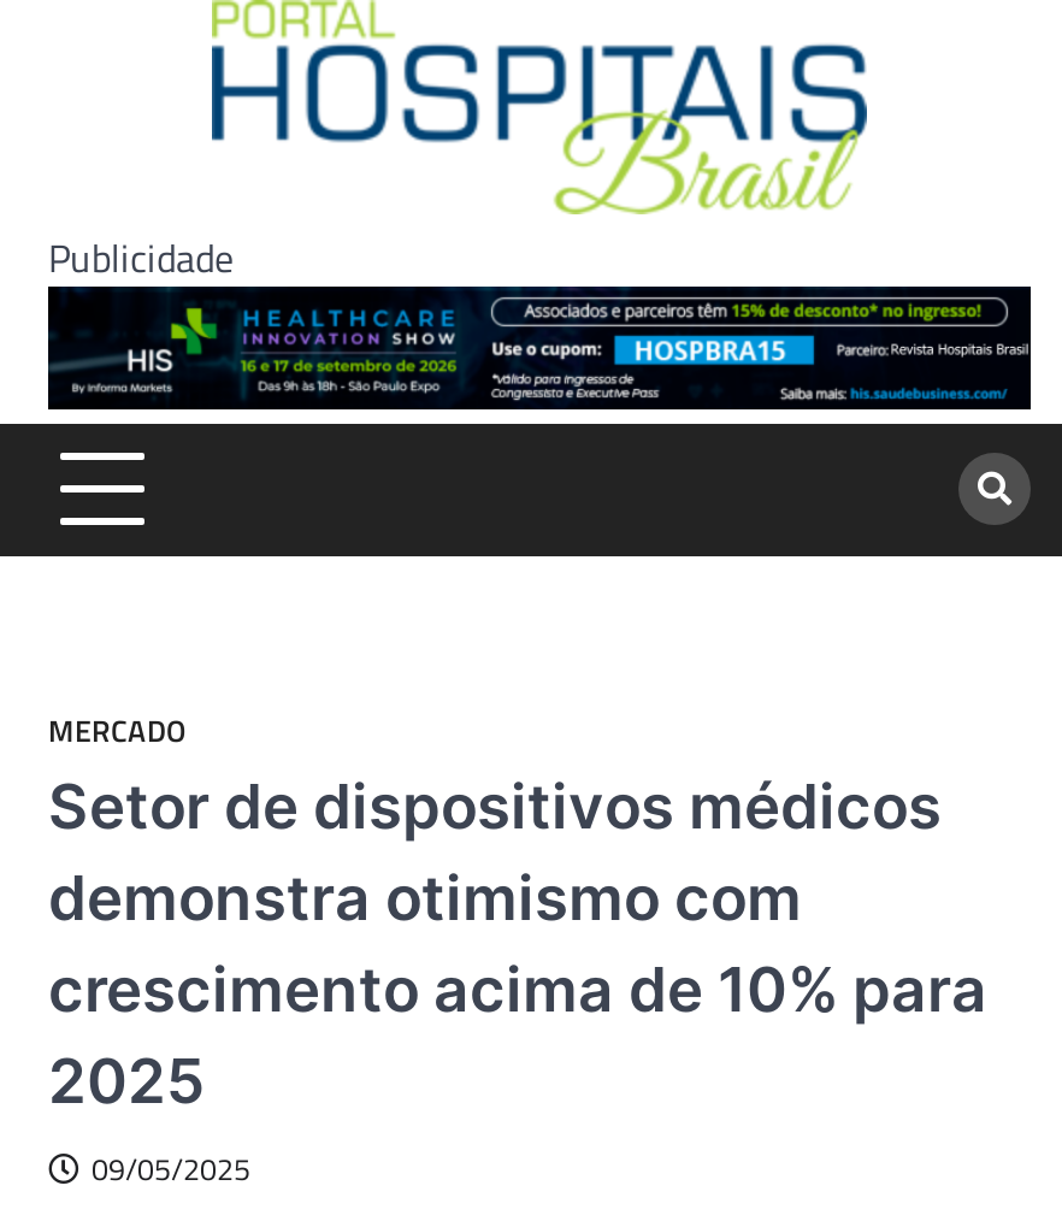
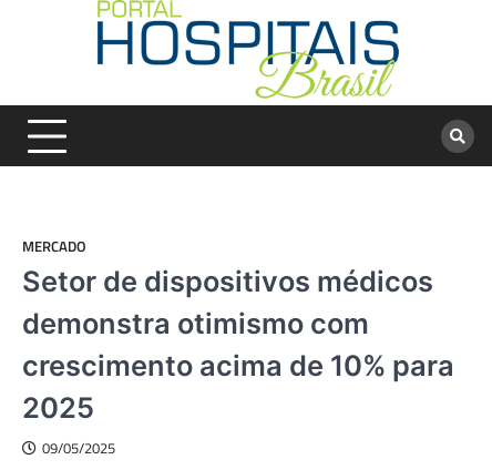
[48,229,234,287] Publicidade -> none

